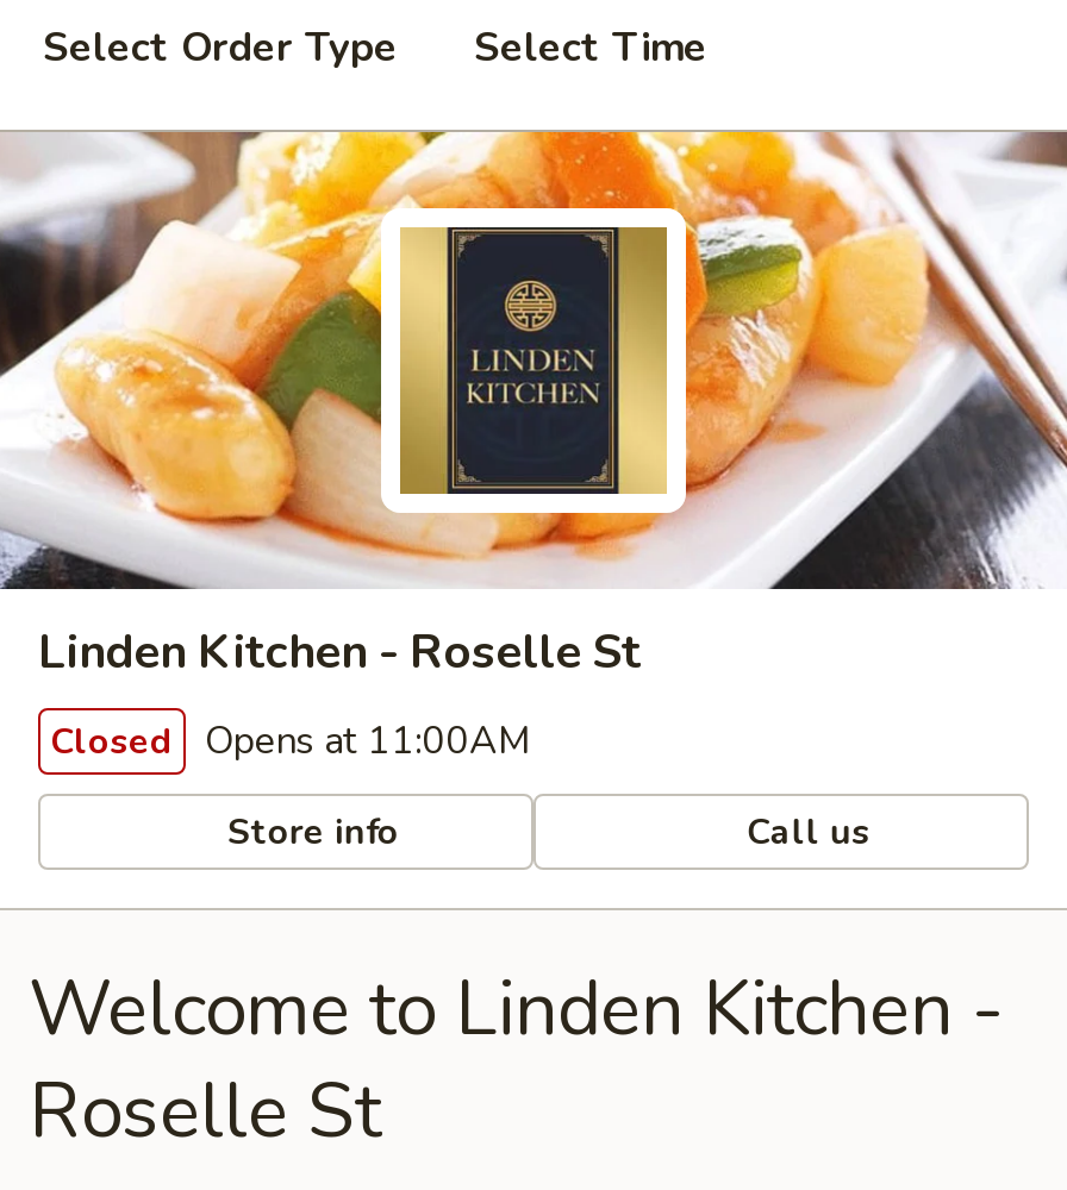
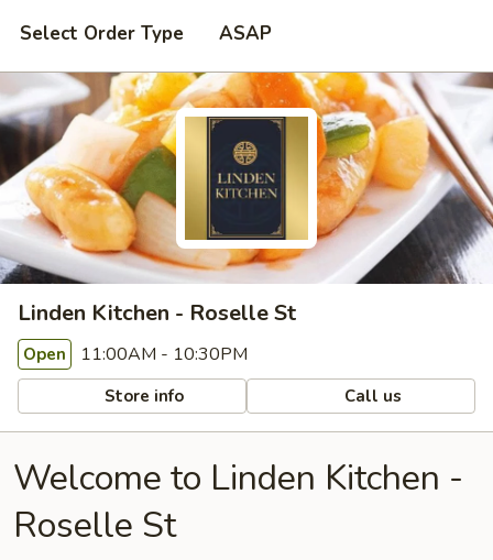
[474,20,707,75] Select Time -> [219,21,272,46] ASAP
[50,715,531,768] Closed Opens at 11:00AM -> [23,342,248,366] Open 11:00AM - 10:30PM

